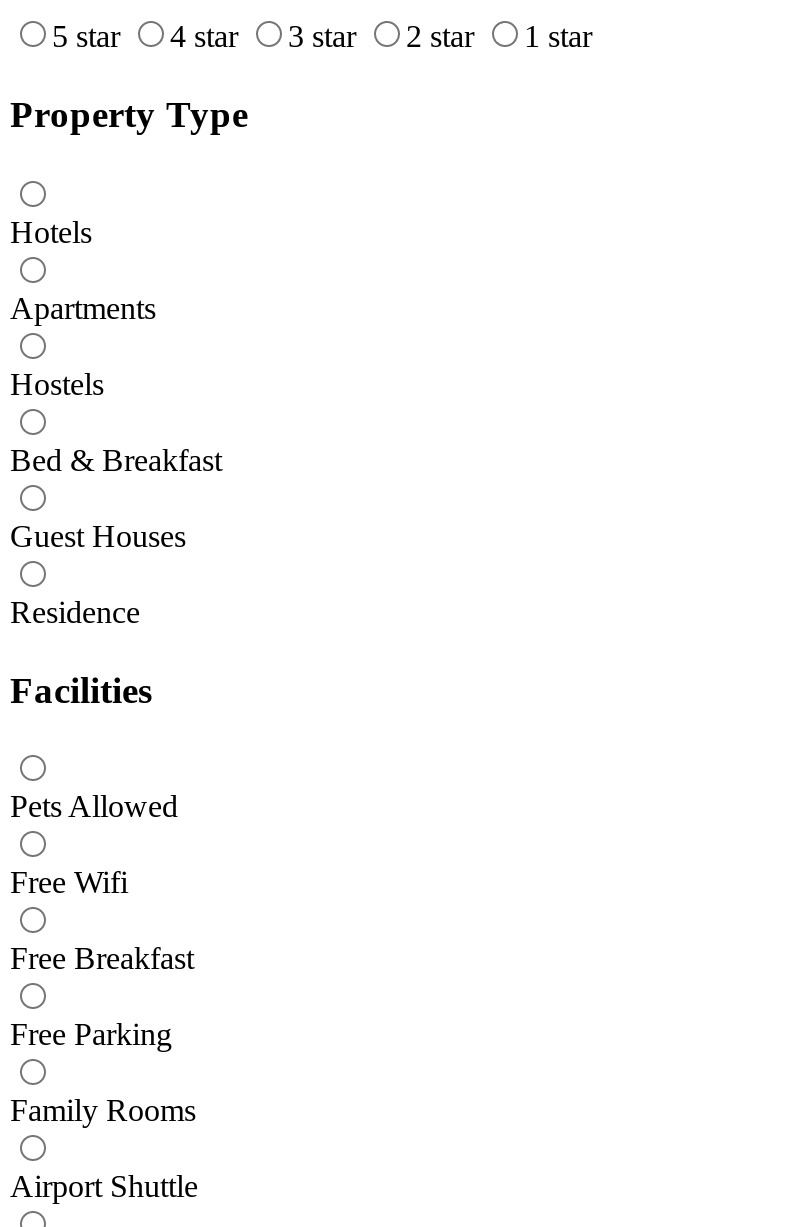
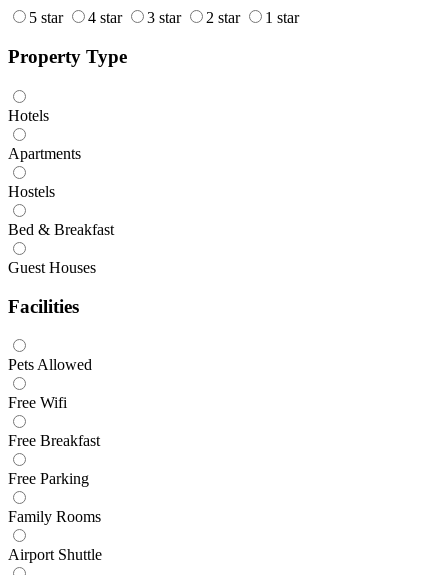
[10,595,140,629] Residence -> none

